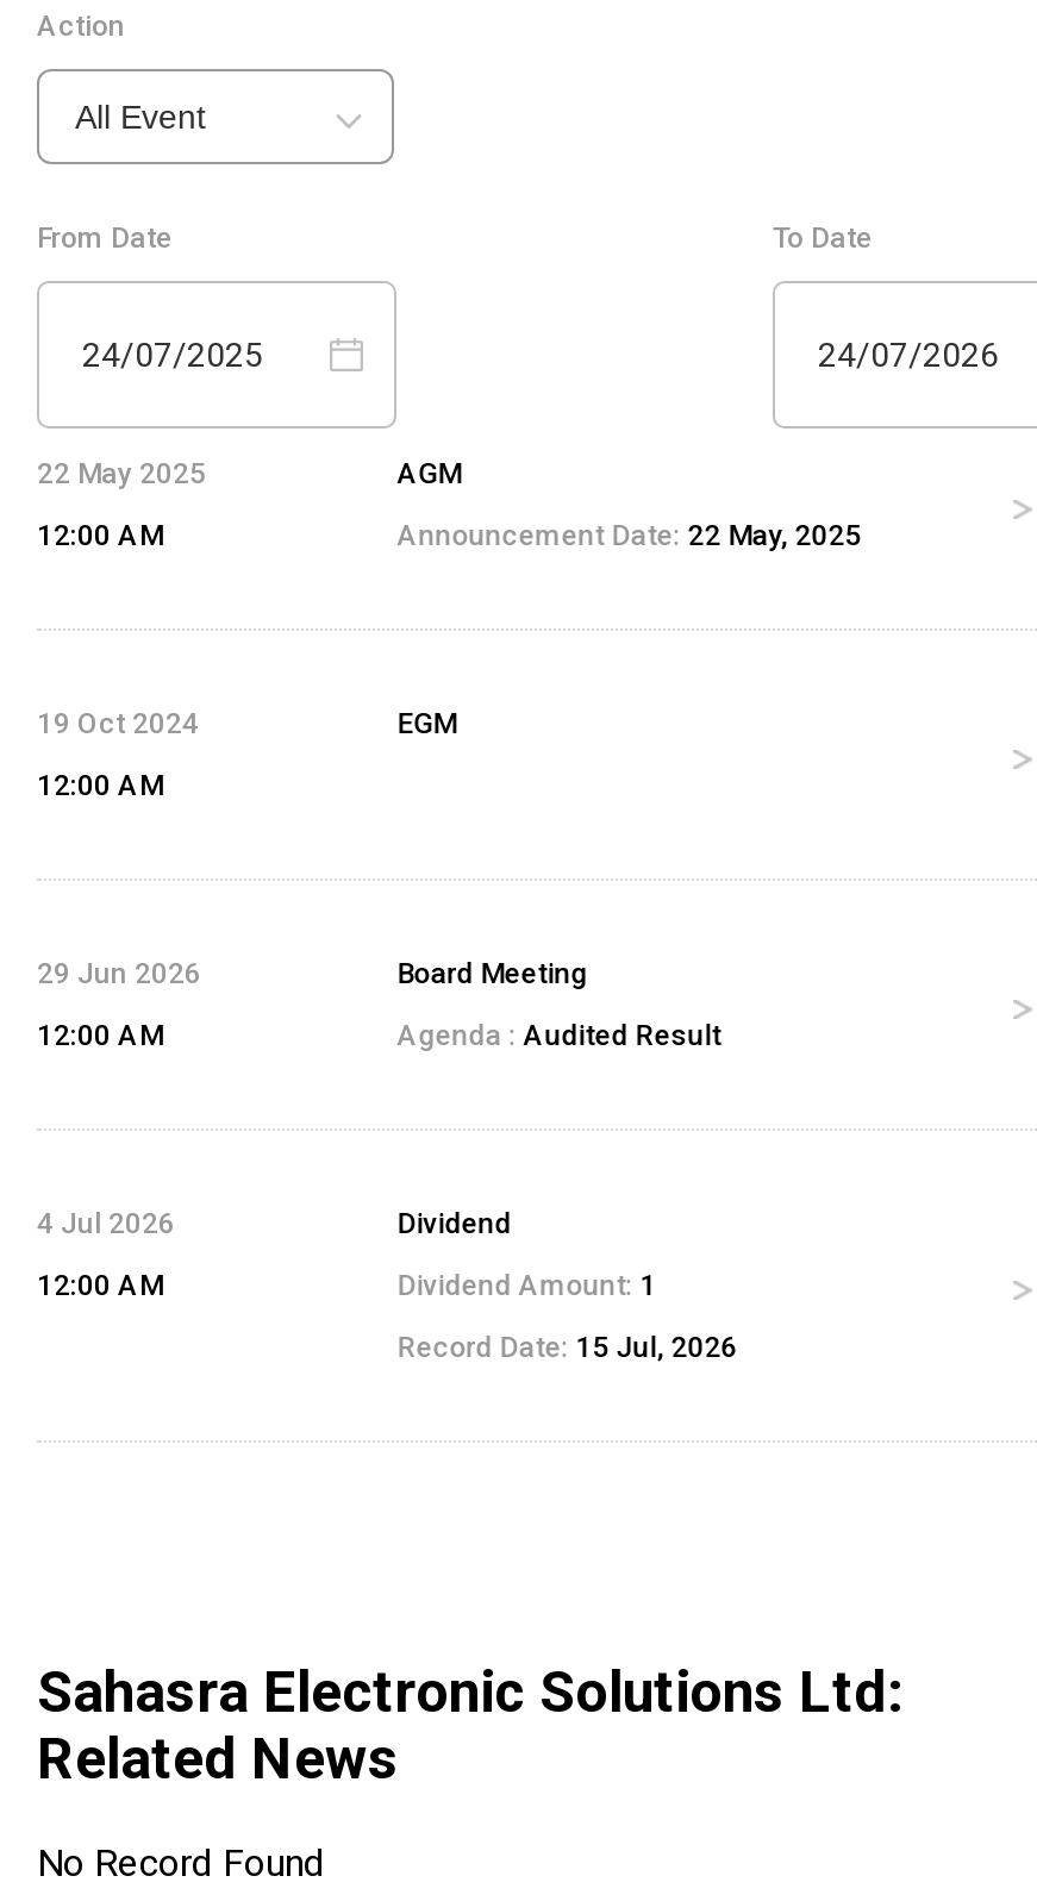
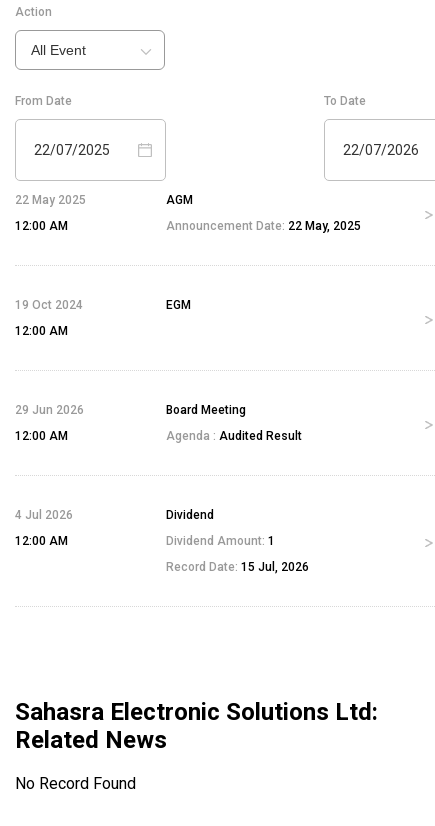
[82,337,263,375] 24/07/2025 -> [34,142,110,158] 22/07/2025
[818,337,999,375] 24/07/2026 -> [343,142,419,158] 22/07/2026

